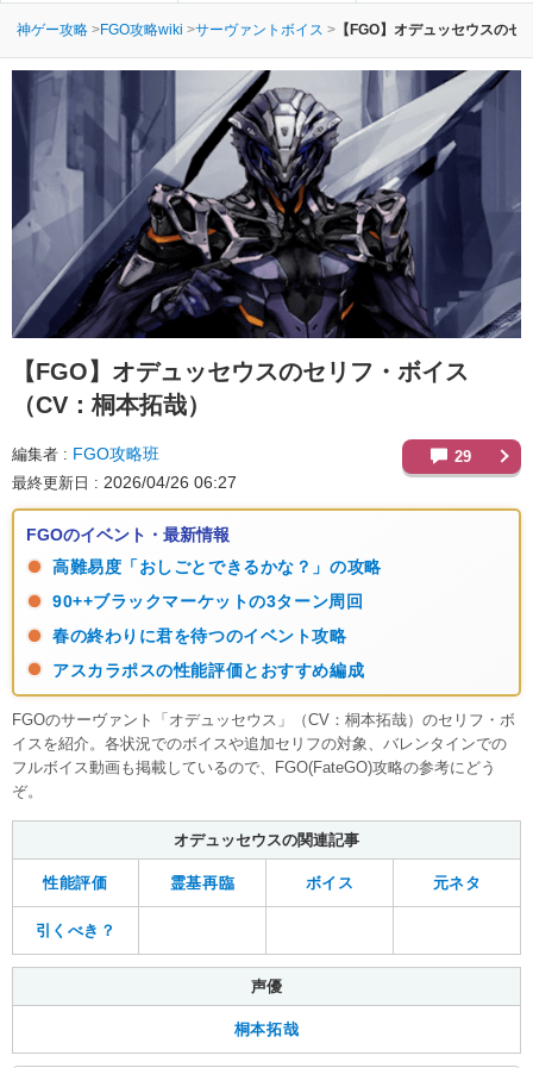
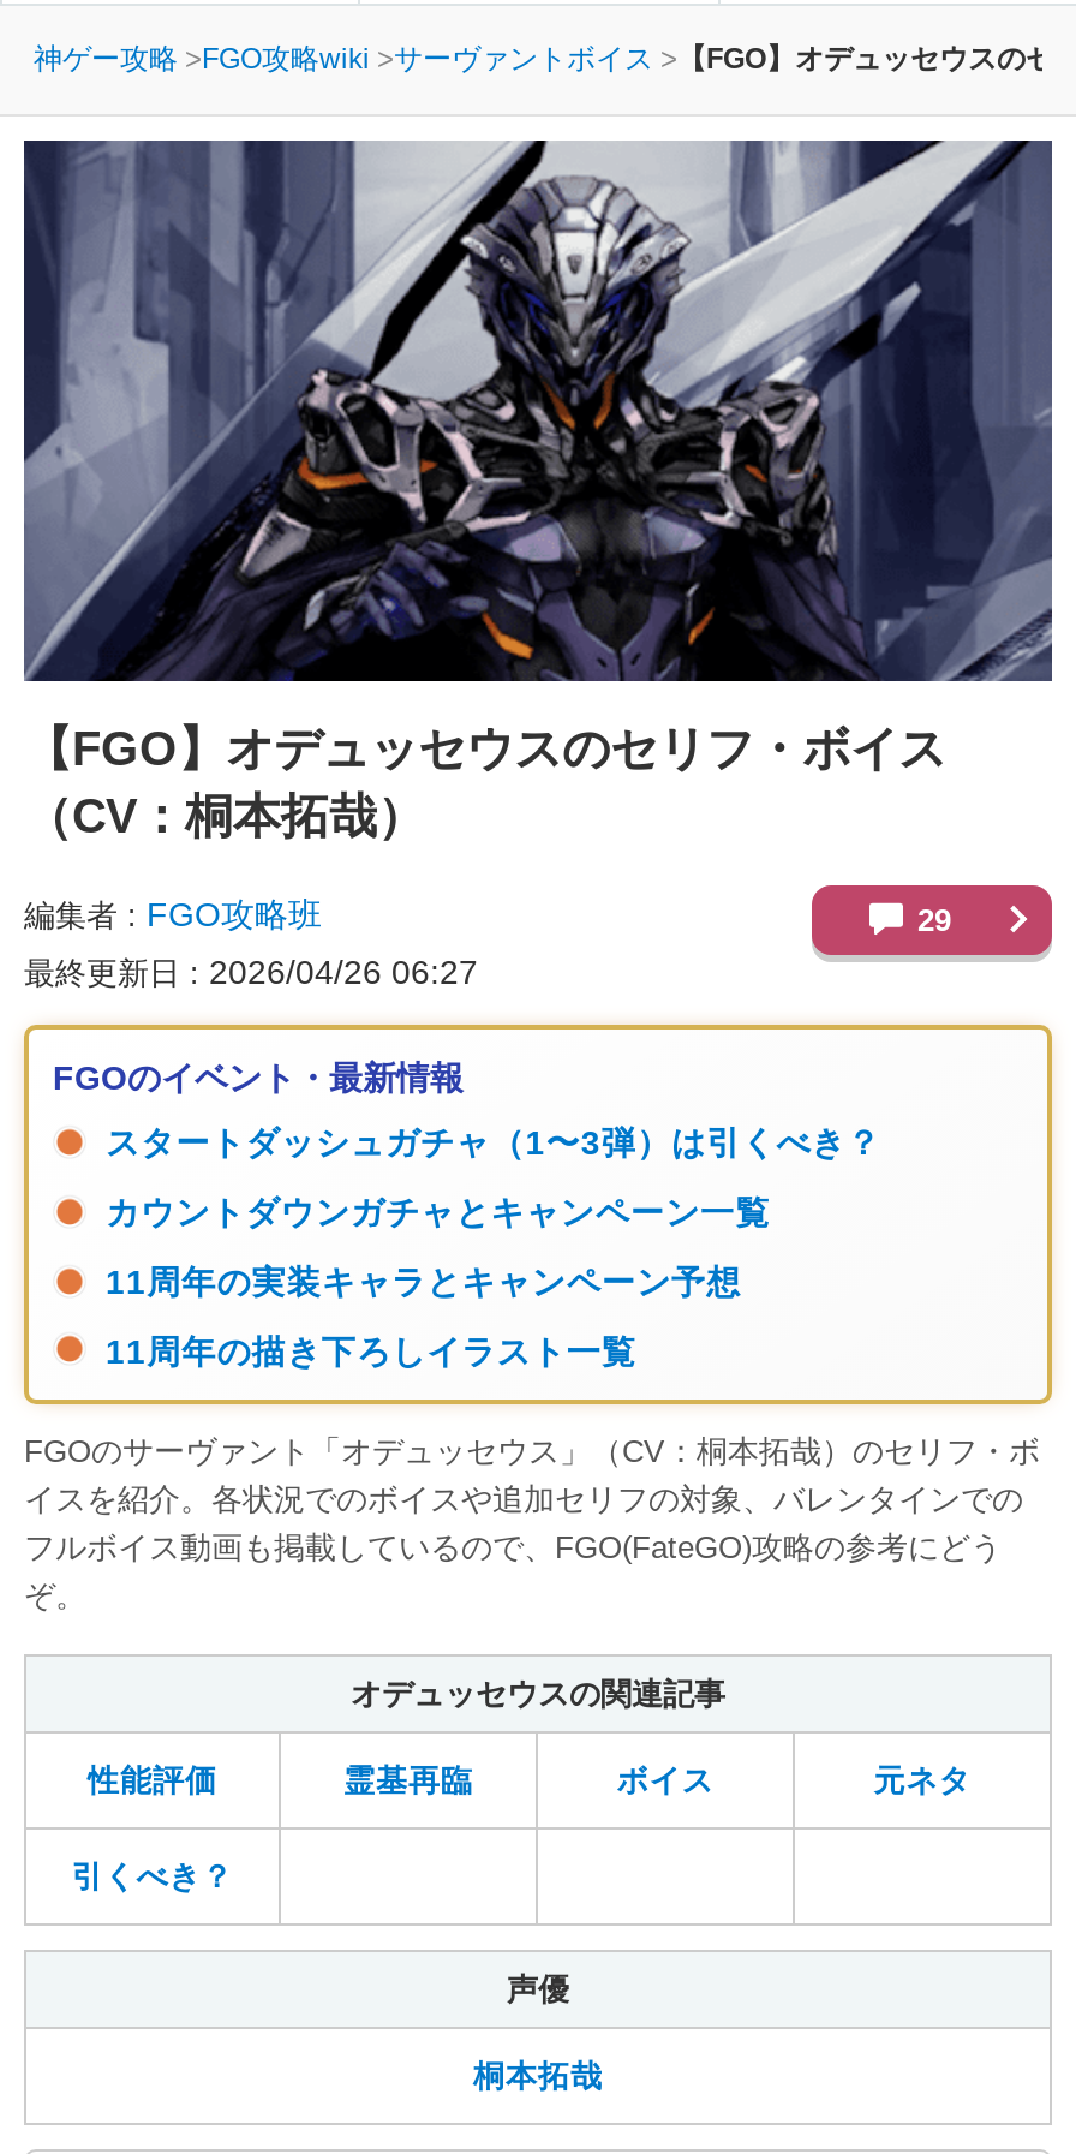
[52,557,381,576] 高難易度「おしごとできるかな？」の攻略 -> [106,1123,881,1161] スタートダッシュガチャ（1〜3弾）は引くべき？
[52,592,363,611] 90++ブラックマーケットの3ターン周回 -> [106,1193,770,1231] カウントダウンガチャとキャンペーン一覧
[52,626,347,645] 春の終わりに君を待つのイベント攻略 -> [106,1262,741,1301] 11周年の実装キャラとキャンペーン予想
[52,661,364,680] アスカラポスの性能評価とおすすめ編成 -> [106,1332,636,1370] 11周年の描き下ろしイラスト一覧

